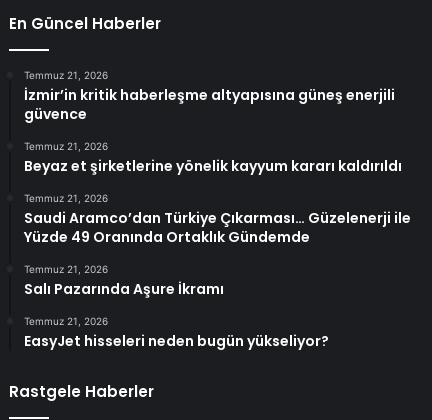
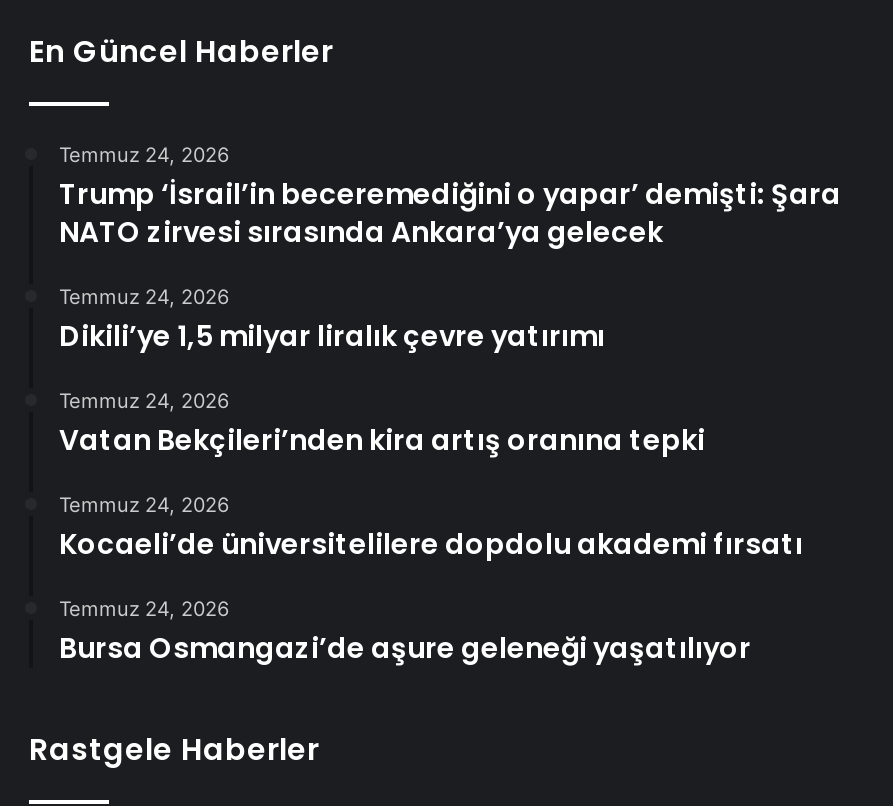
[24,69,395,124] Temmuz 21, 2026 | İzmir’in kritik haberleşme altyapısına güneş enerjili | güvence -> [59,142,841,252] Temmuz 24, 2026 | Trump ‘İsrail’in beceremediğini o yapar’ demişti: Şara | NATO zirvesi sırasında Ankara’ya gelecek
[24,140,402,176] Temmuz 21, 2026 | Beyaz et şirketlerine yönelik kayyum kararı kaldırıldı -> [59,284,605,356] Temmuz 24, 2026 | Dikili’ye 1,5 milyar liralık çevre yatırımı
[24,192,411,247] Temmuz 21, 2026 | Saudi Aramco’dan Türkiye Çıkarması… Güzelenerji ile | Yüzde 49 Oranında Ortaklık Gündemde -> [59,388,705,460] Temmuz 24, 2026 | Vatan Bekçileri’nden kira artış oranına tepki
[24,263,224,299] Temmuz 21, 2026 | Salı Pazarında Aşure İkramı -> [59,492,803,564] Temmuz 24, 2026 | Kocaeli’de üniversitelilere dopdolu akademi fırsatı
[24,315,329,351] Temmuz 21, 2026 | EasyJet hisseleri neden bugün yükseliyor? -> [59,596,751,668] Temmuz 24, 2026 | Bursa Osmangazi’de aşure geleneği yaşatılıyor

